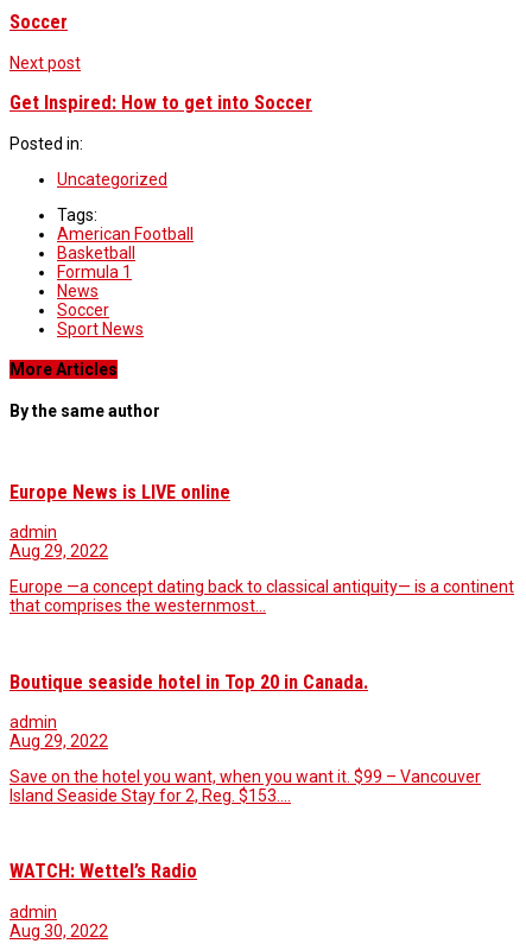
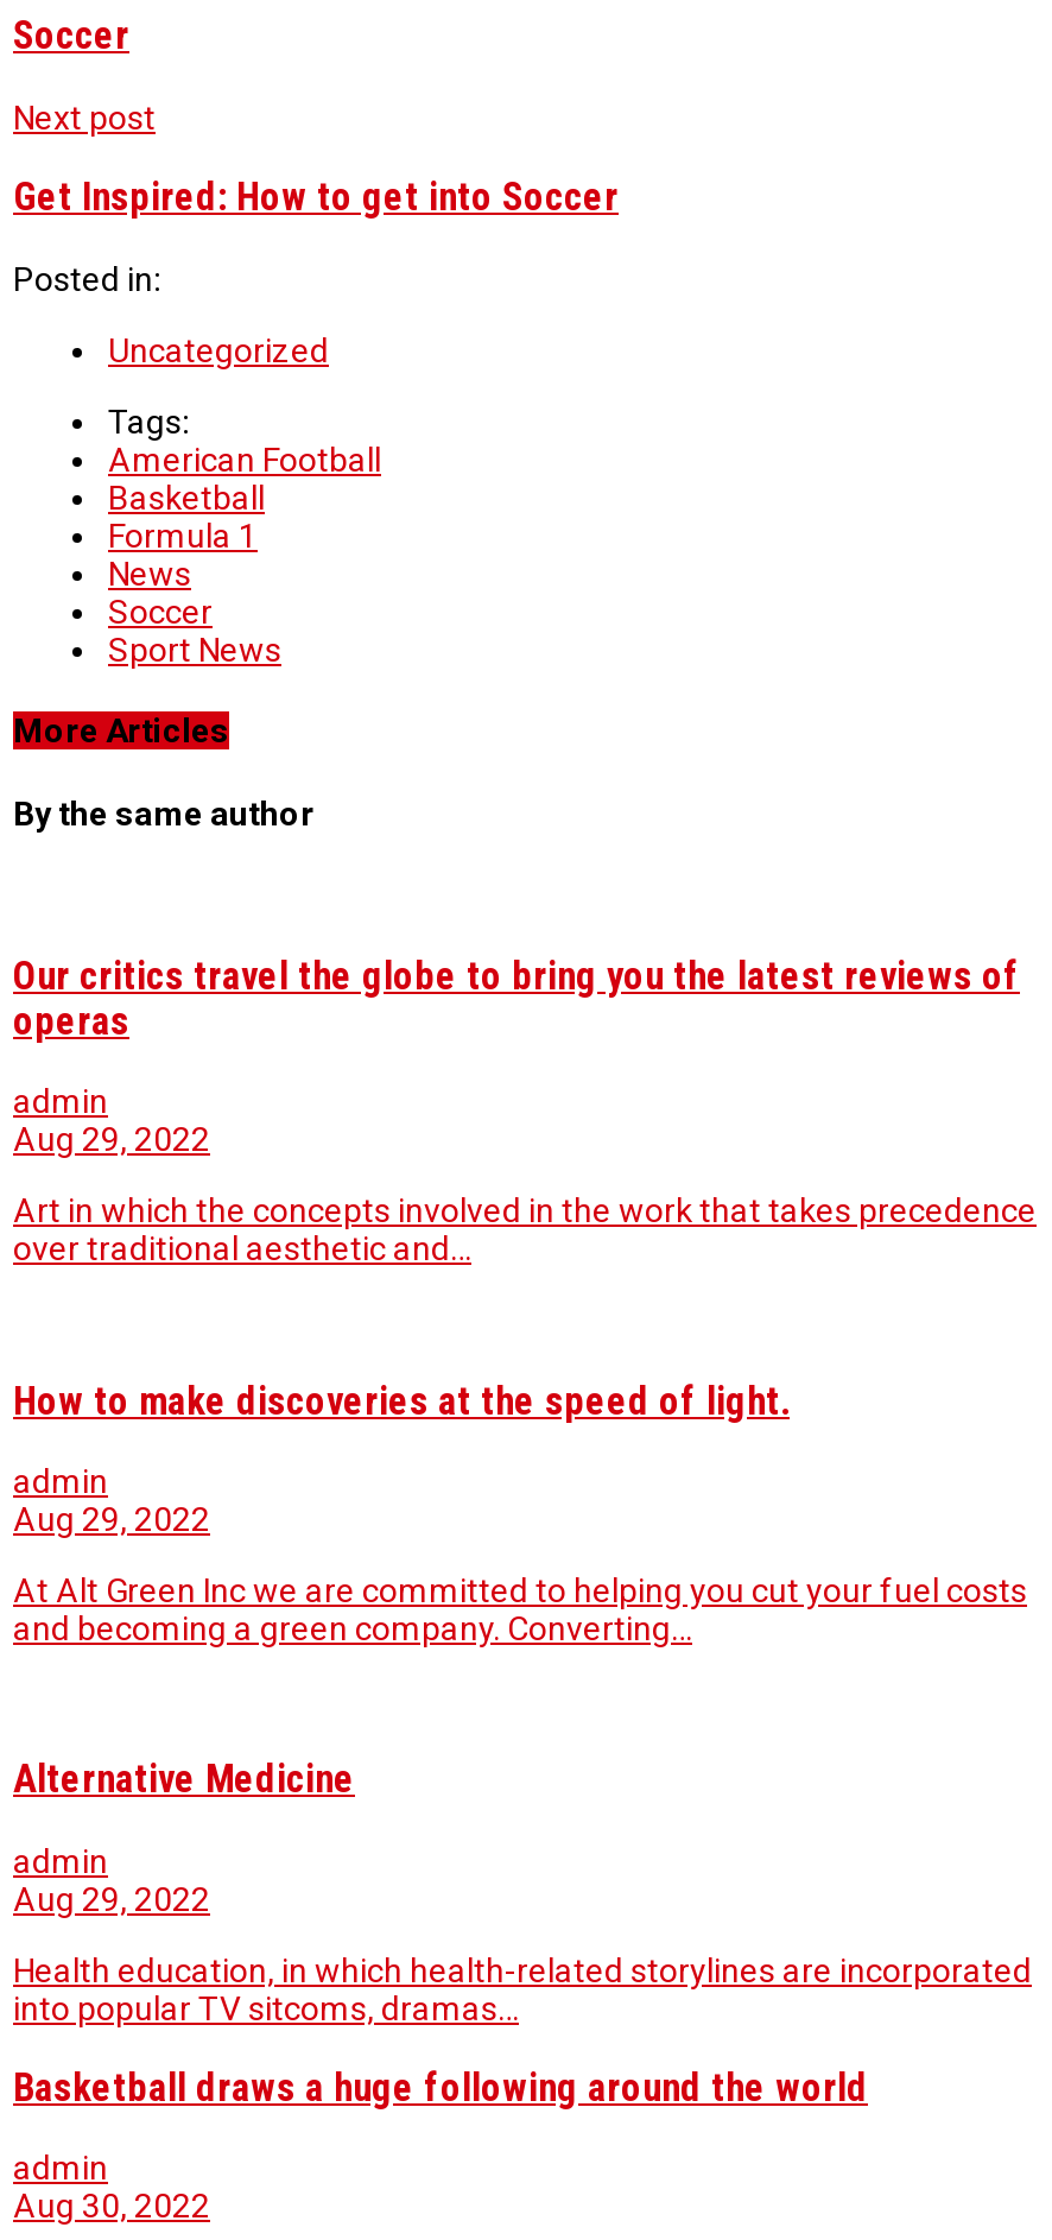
[9,481,230,503] Europe News is LIVE online -> [13,953,1020,1044] Our critics travel the globe to bring you the latest reviews of | operas
[9,577,514,615] Europe —a concept dating back to classical antiquity— is a continent | that comprises the westernmost… -> [13,1192,1037,1268] Art in which the concepts involved in the work that takes precedence | over traditional aesthetic and…
[9,670,368,693] Boutique seaside hotel in Top 20 in Canada. -> [13,1378,790,1423] How to make discoveries at the speed of light.
[9,767,481,883] Save on the hotel you want, when you want it. $99 – Vancouver | Island Seaside Stay for 2, Reg. $153.… | WATCH: Wettel’s Radio -> [13,1571,1032,2111] At Alt Green Inc we are committed to helping you cut your fuel costs | and becoming a green company. Converting… | Alternative Medicine | admin | Aug 29, 2022 | Health education, in which health-related storylines are incorporated | into popular TV sitcoms, dramas… | Basketball draws a huge following around the world

